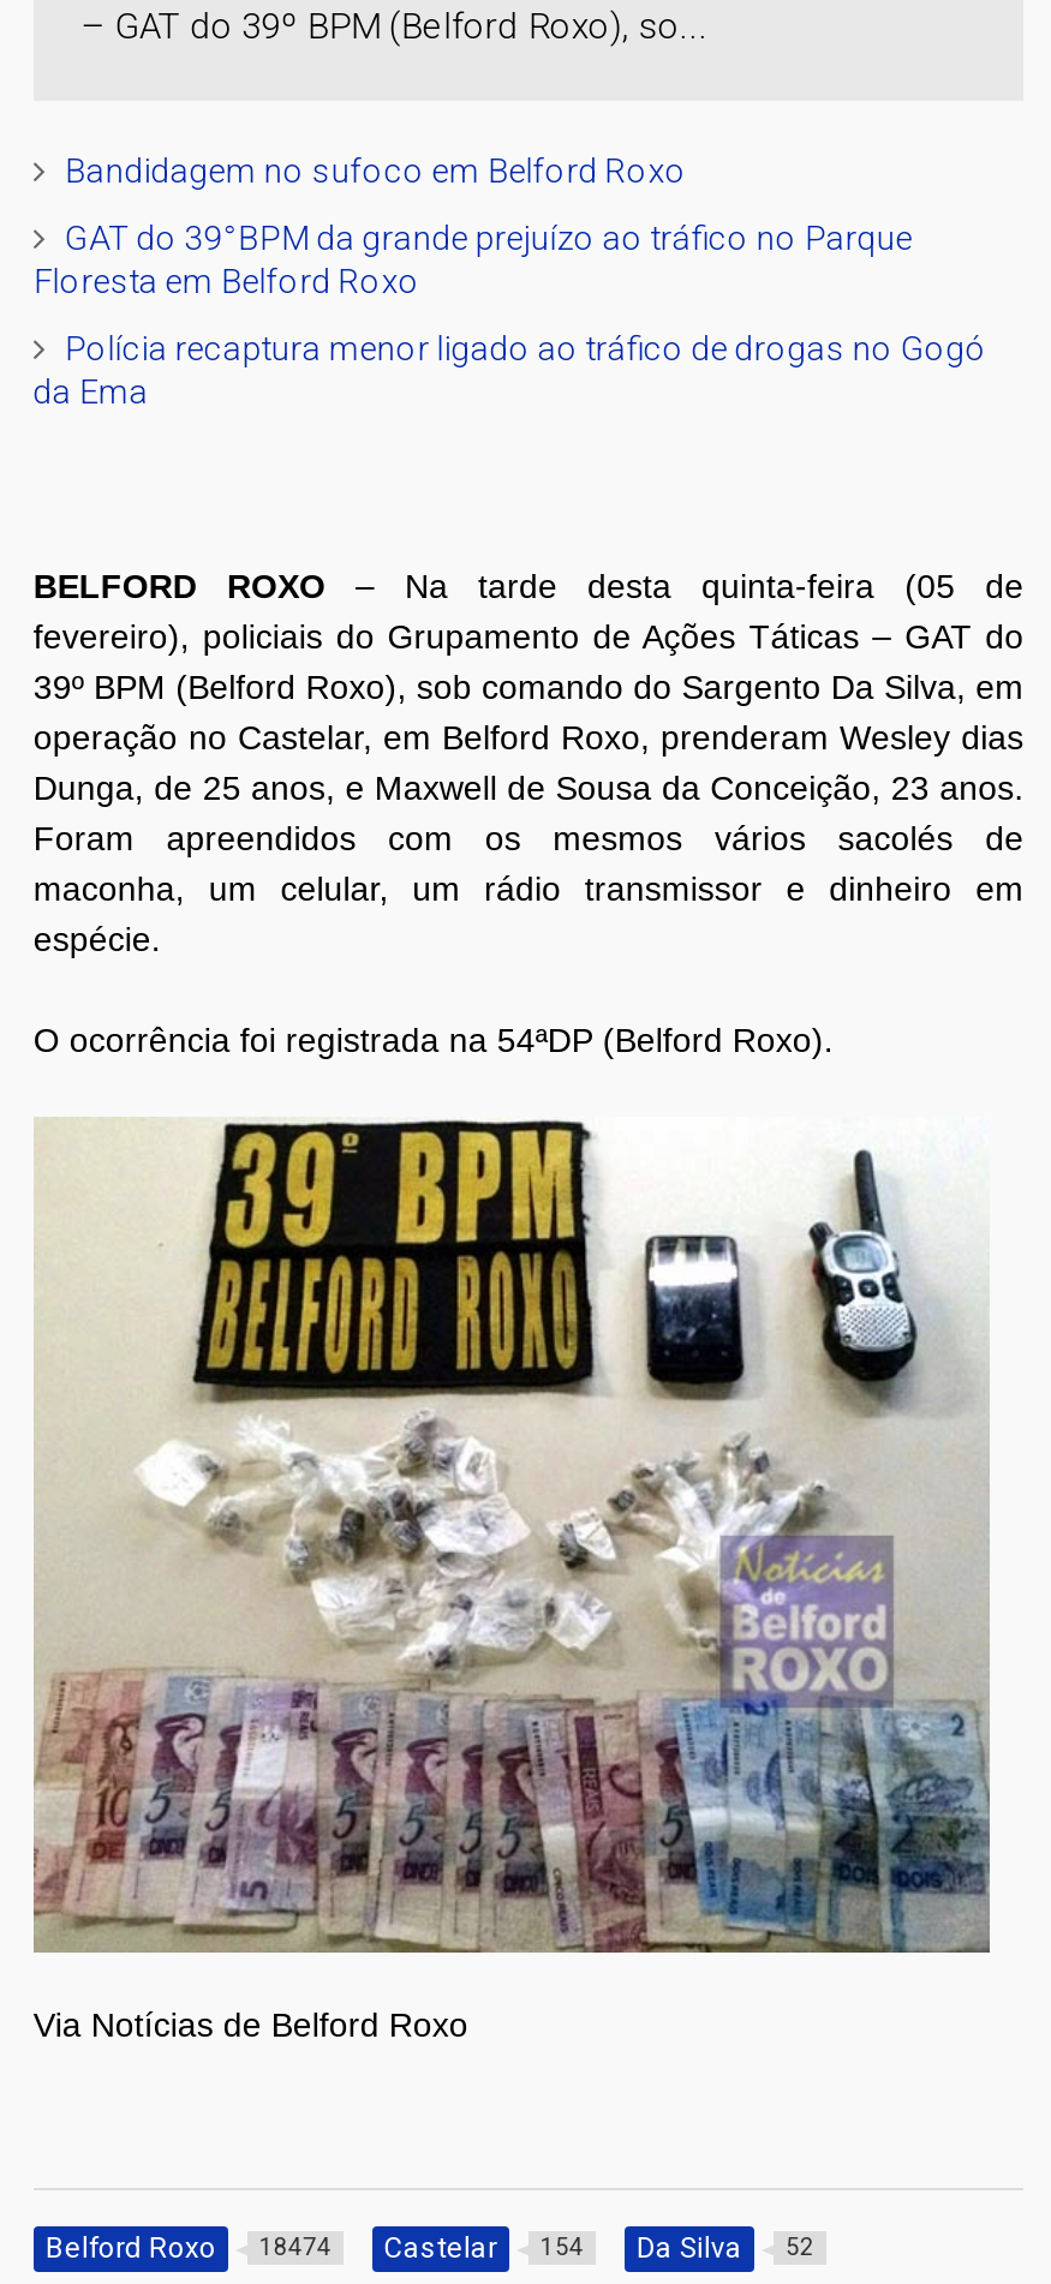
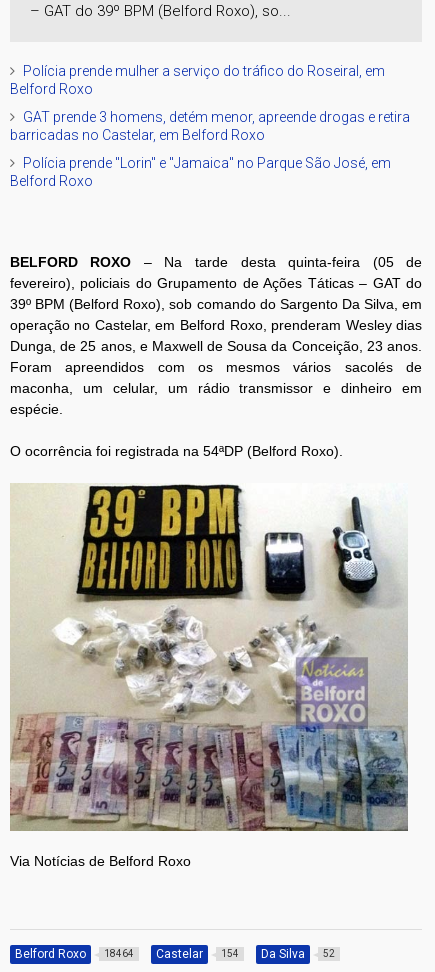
[65,152,687,190] Bandidagem no sufoco em Belford Roxo -> [10,63,385,97] Polícia prende mulher a serviço do tráfico do Roseiral, em | Belford Roxo
[33,219,913,300] GAT do 39°BPM da grande prejuízo ao tráfico no Parque | Floresta em Belford Roxo -> [10,109,410,143] GAT prende 3 homens, detém menor, apreende drogas e retira | barricadas no Castelar, em Belford Roxo
[33,329,987,411] Polícia recaptura menor ligado ao tráfico de drogas no Gogó | da Ema -> [10,155,391,189] Polícia prende "Lorin" e "Jamaica" no Parque São José, em | Belford Roxo
[45,2230,814,2264] Belford Roxo 18474 Castelar 154 Da Silva 52 -> [15,947,335,961] Belford Roxo 18464 Castelar 154 Da Silva 52

